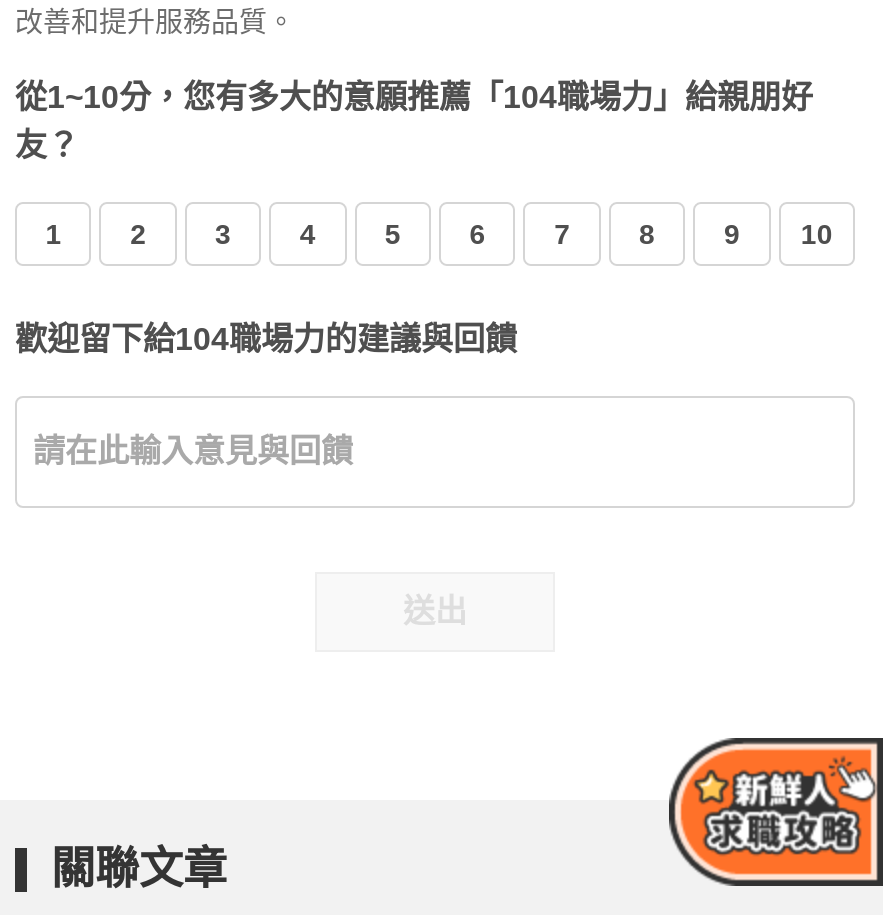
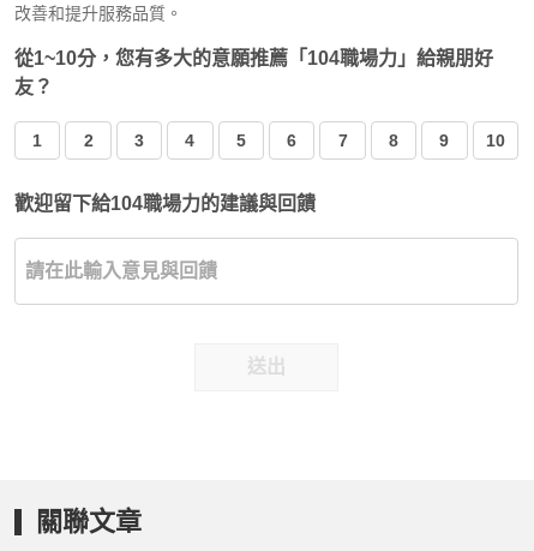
[667,736,877,888] [image] -> none

